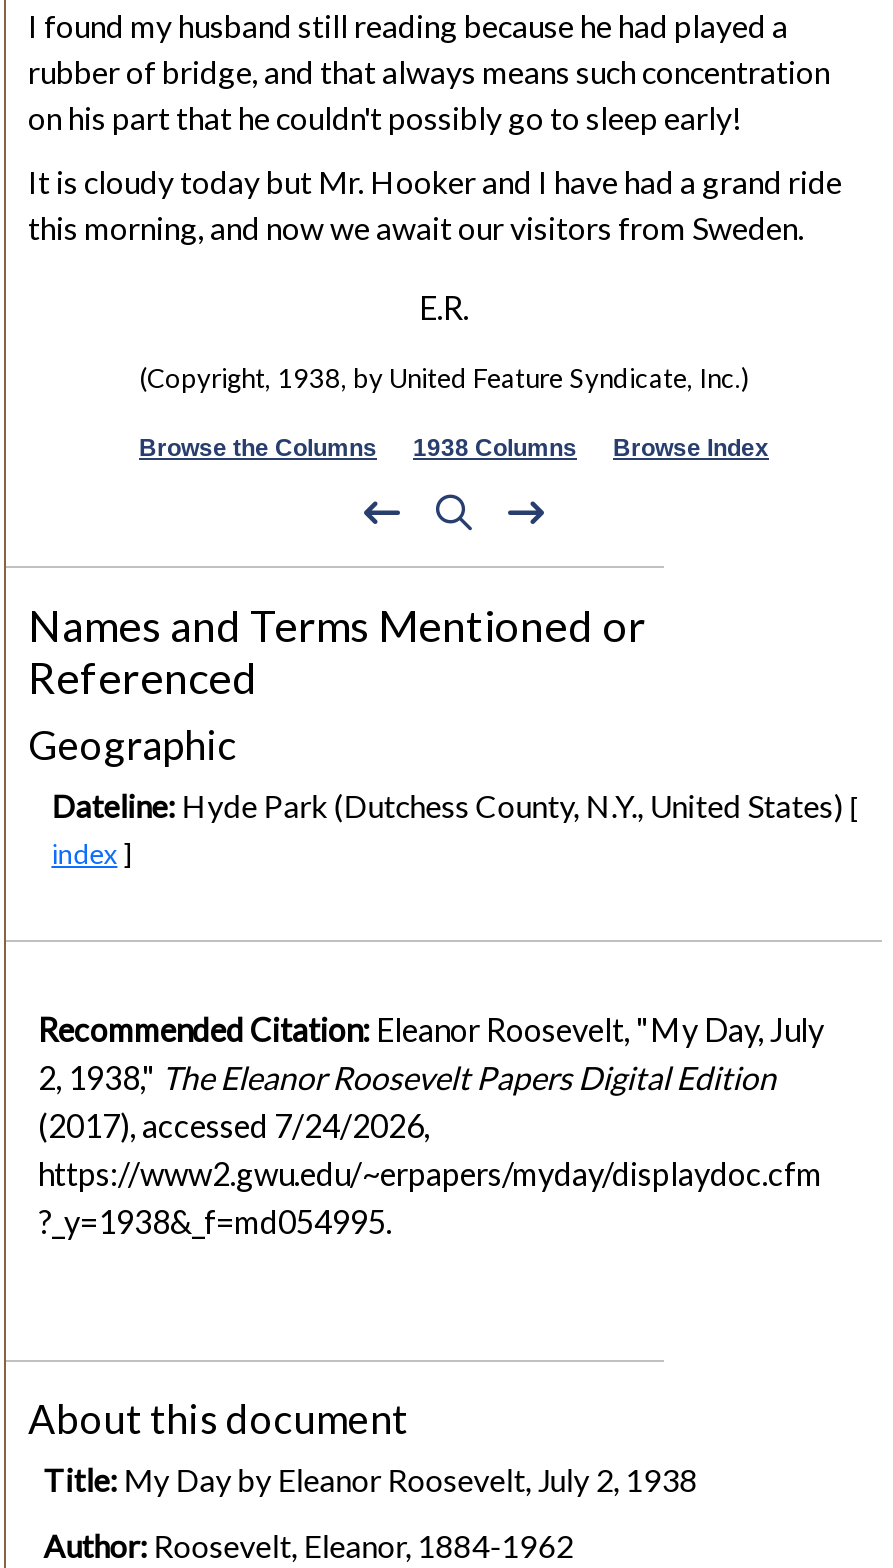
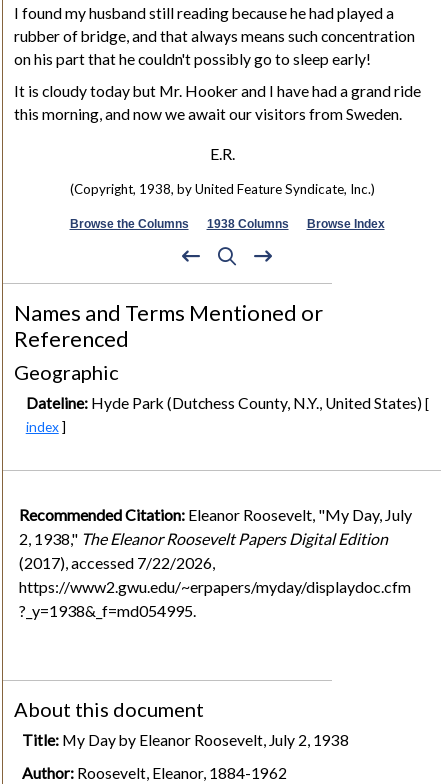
[38,1105,430,1143] (2017), accessed 7/24/2026, -> [19,553,215,572] (2017), accessed 7/22/2026,

